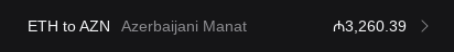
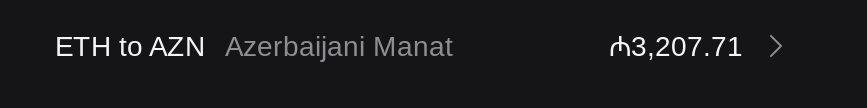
[333,17,407,34] ₼3,260.39 -> [609,30,743,62] ₼3,207.71

